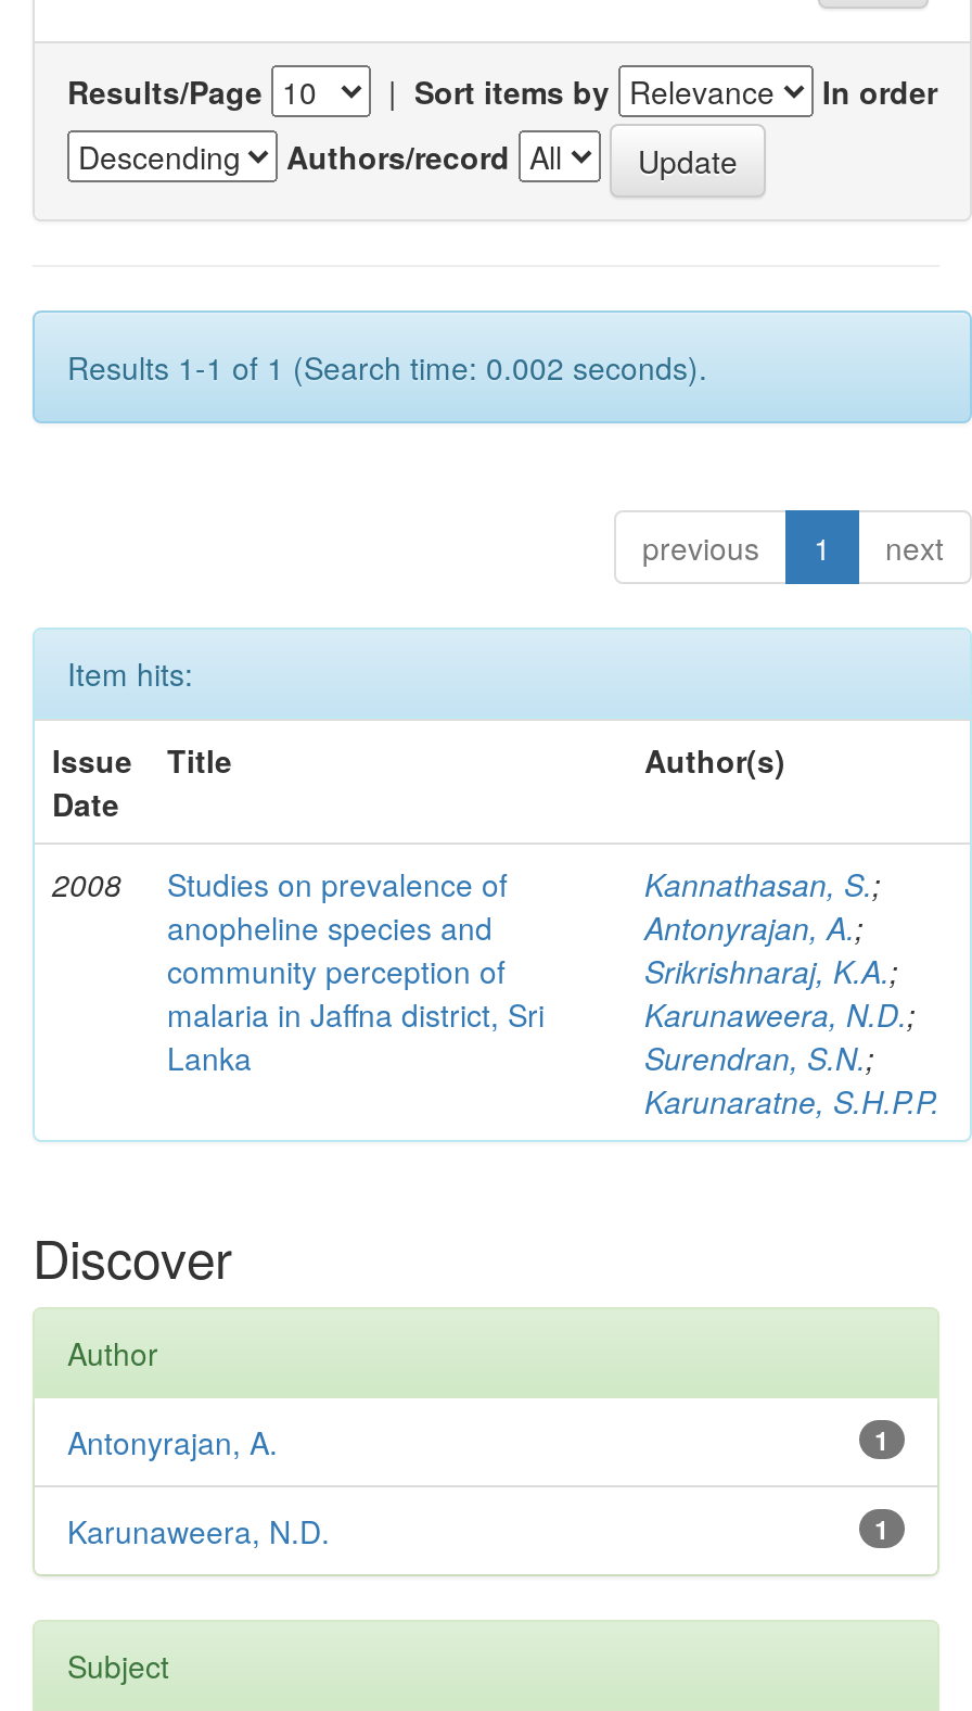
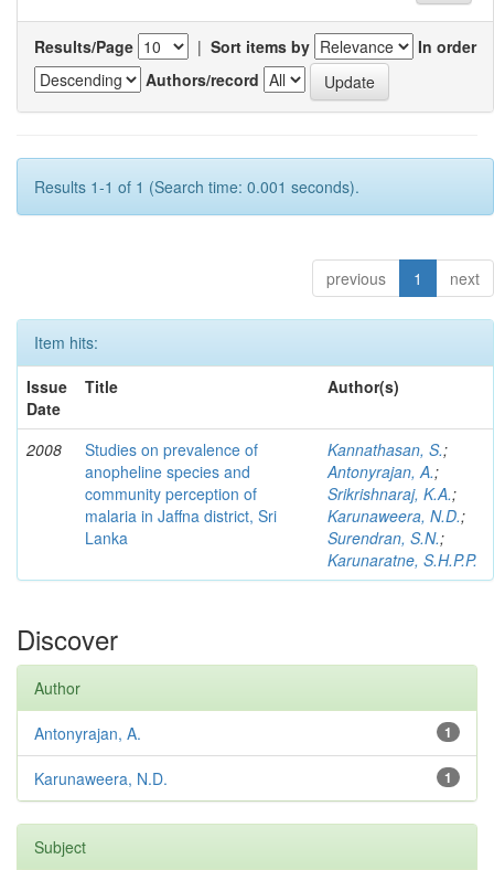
[67,345,707,389] Results 1-1 of 1 (Search time: 0.002 seconds). -> [34,176,359,198] Results 1-1 of 1 (Search time: 0.001 seconds).

